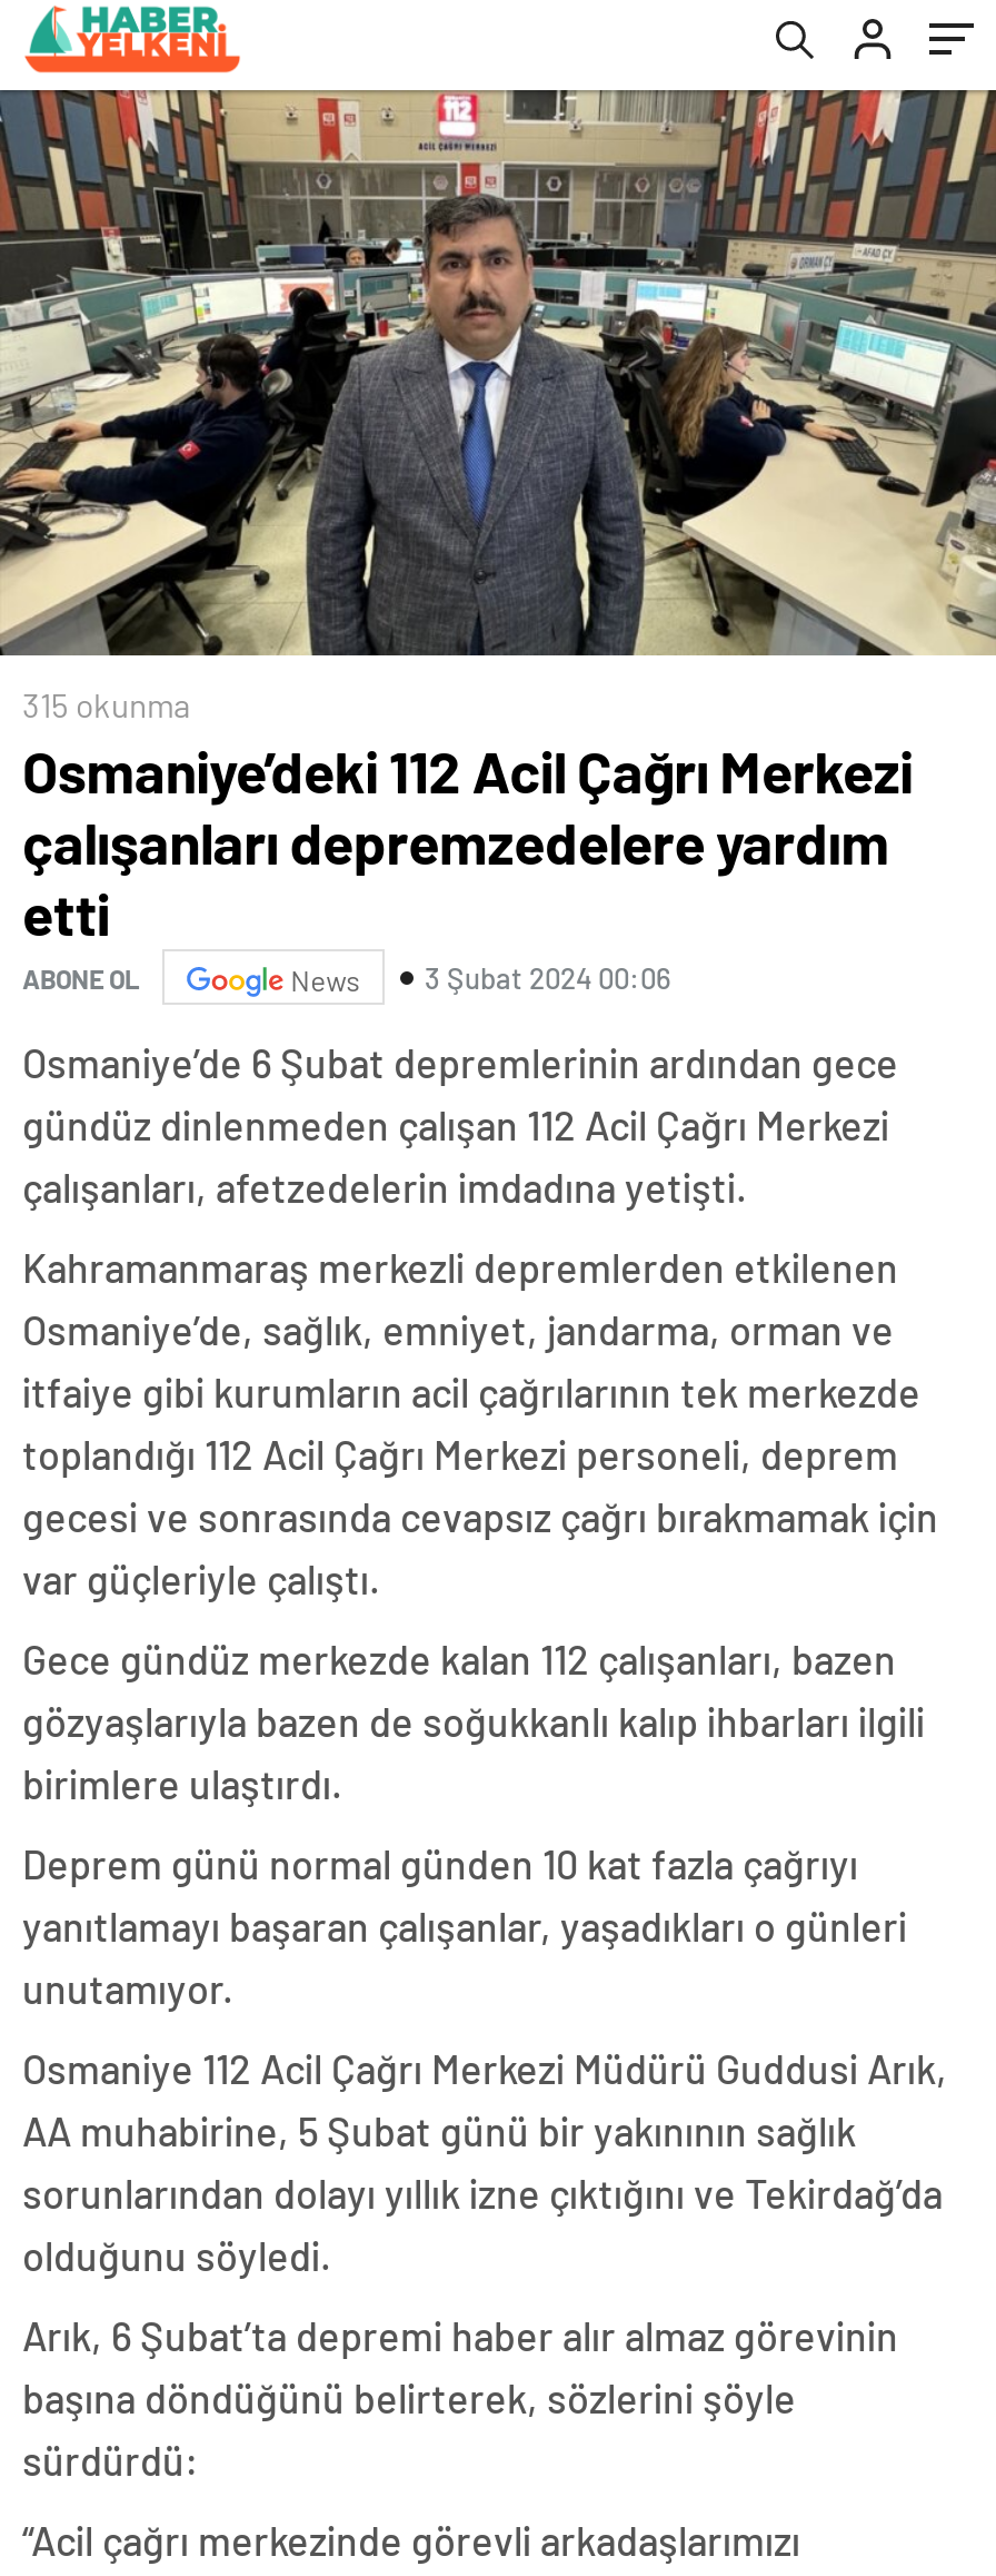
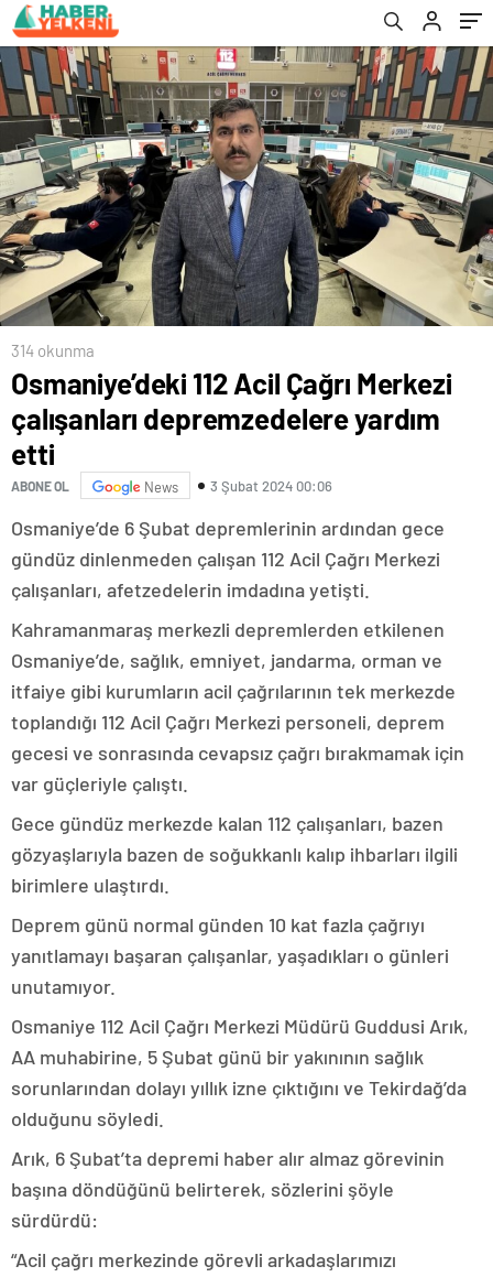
[22,685,191,725] 315 okunma -> [11,341,95,361] 314 okunma

